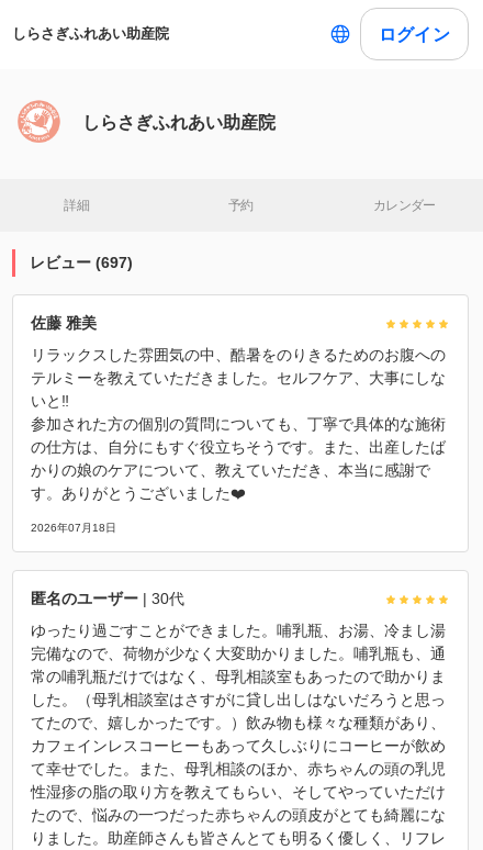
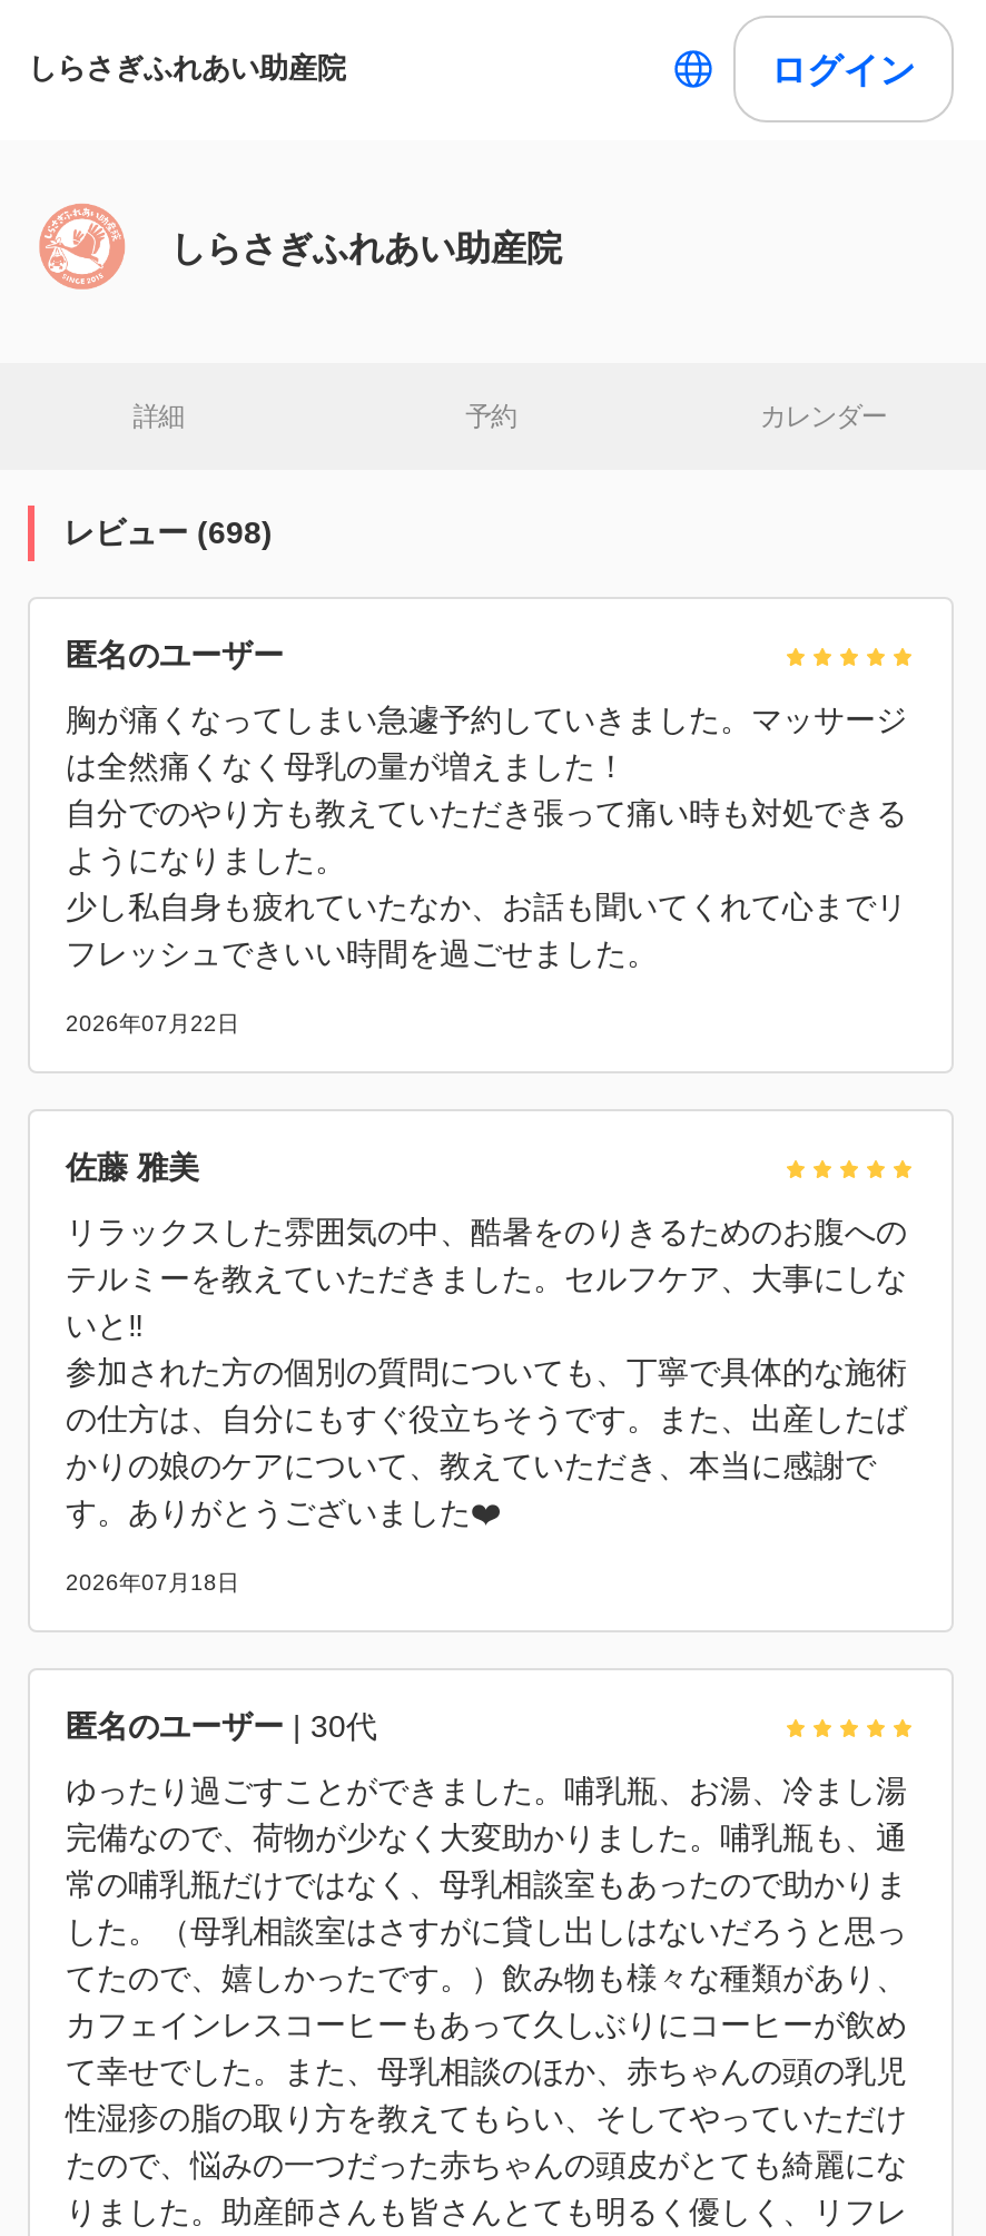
[30,254,133,271] レビュー(697) -> [63,514,907,1036] レビュー(698) | 匿名のユーザー | 胸が痛くなってしまい急遽予約していきました。マッサージ | は全然痛くなく母乳の量が増えました！ | 自分でのやり方も教えていただき張って痛い時も対処できる | ようになりました。 | 少し私自身も疲れていたなか、お話も聞いてくれて心までリ | フレッシュできいい時間を過ごせました。 | 2026年07月22日

